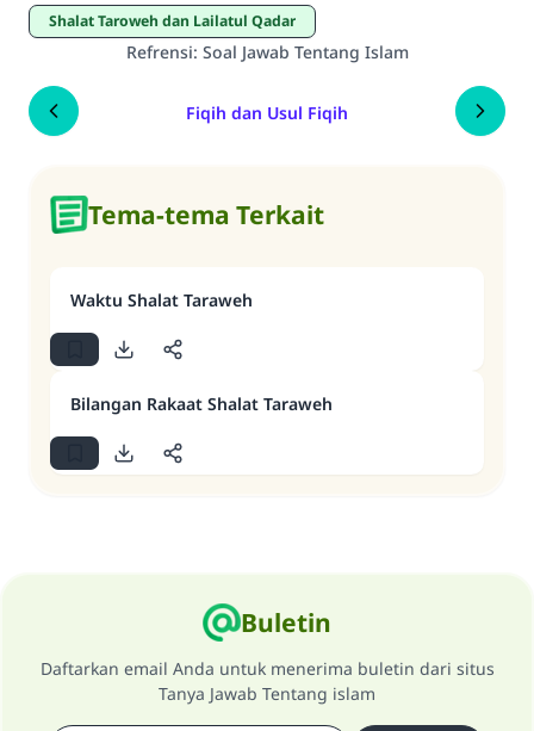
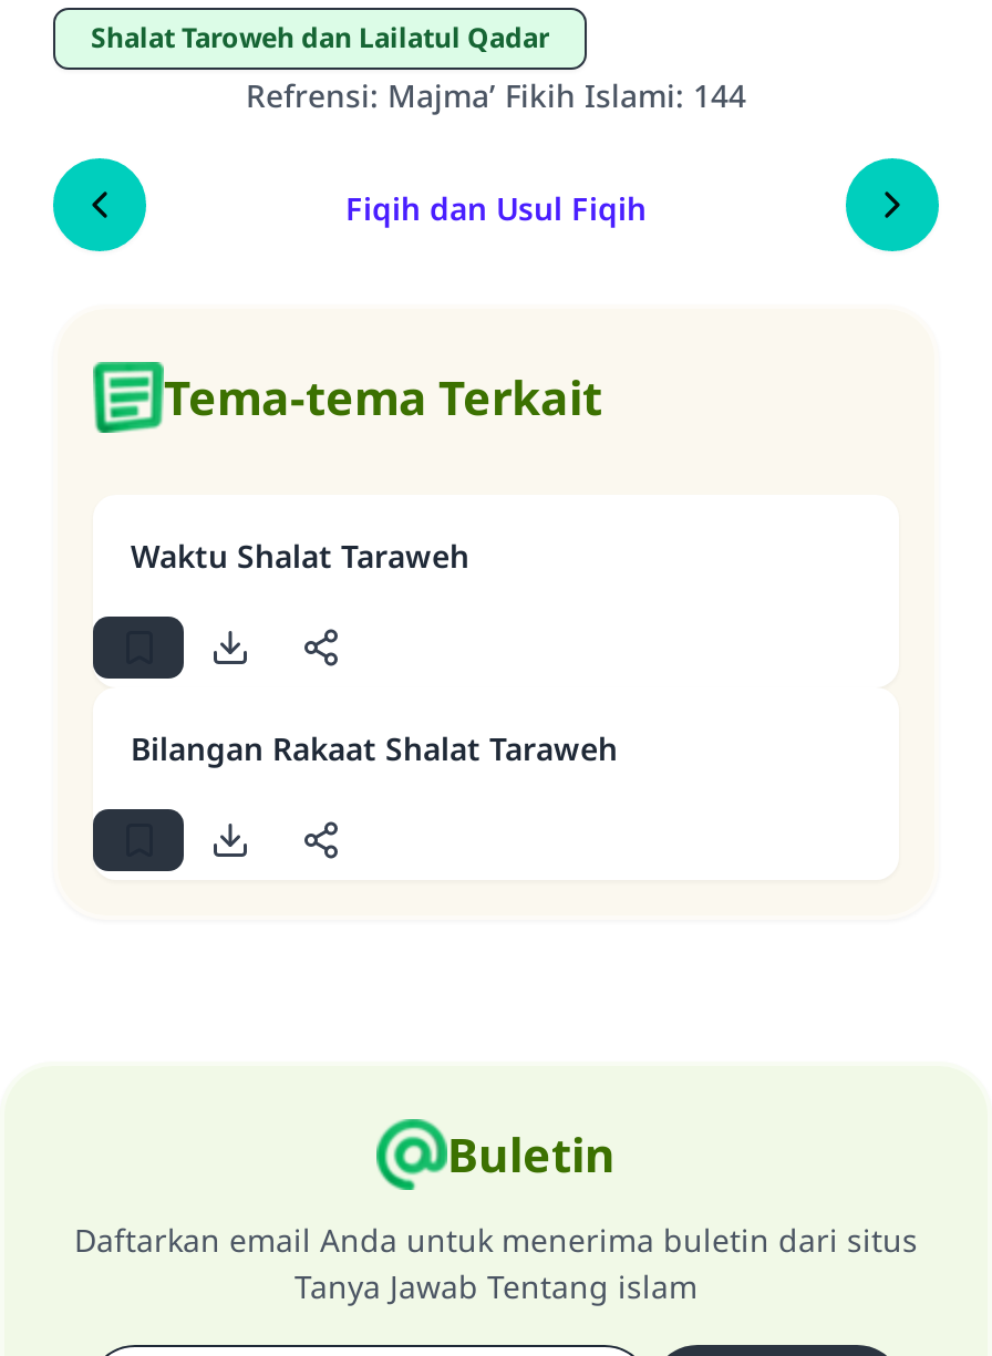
[126,41,408,63] Refrensi: Soal Jawab Tentang Islam -> [246,74,746,116] Refrensi: Majma’ Fikih Islami: 144

